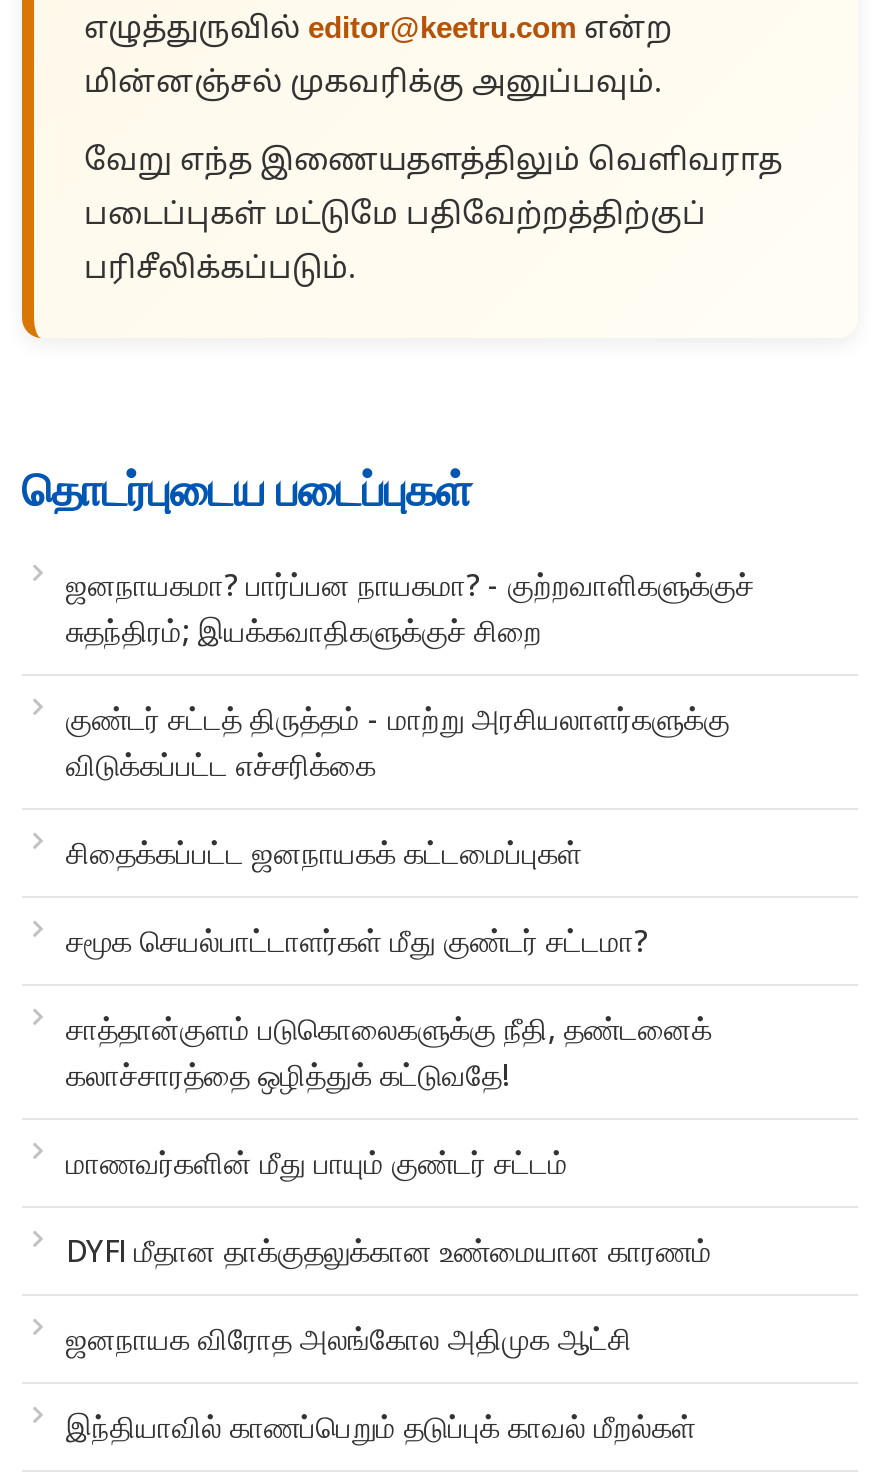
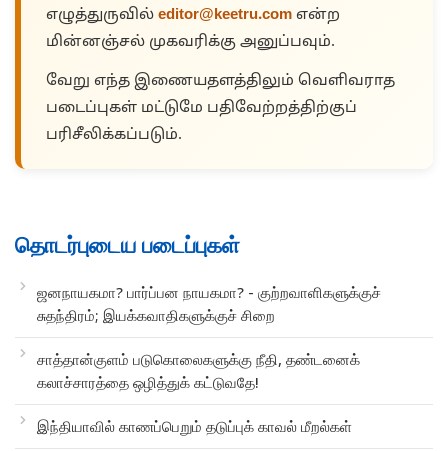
[66,699,730,961] குண்டர் சட்டத் திருத்தம் - மாற்று அரசியலாளர்களுக்கு | விடுக்கப்பட்ட எச்சரிக்கை | சிதைக்கப்பட்ட ஜனநாயகக் கட்டமைப்புகள் | சமூக செயல்பாட்டாளர்கள் மீது குண்டர் சட்டமா? -> none
[66,1143,712,1359] மாணவர்களின் மீது பாயும் குண்டர் சட்டம் | DYFI மீதான தாக்குதலுக்கான உண்மையான காரணம் | ஜனநாயக விரோத அலங்கோல அதிமுக ஆட்சி -> none

